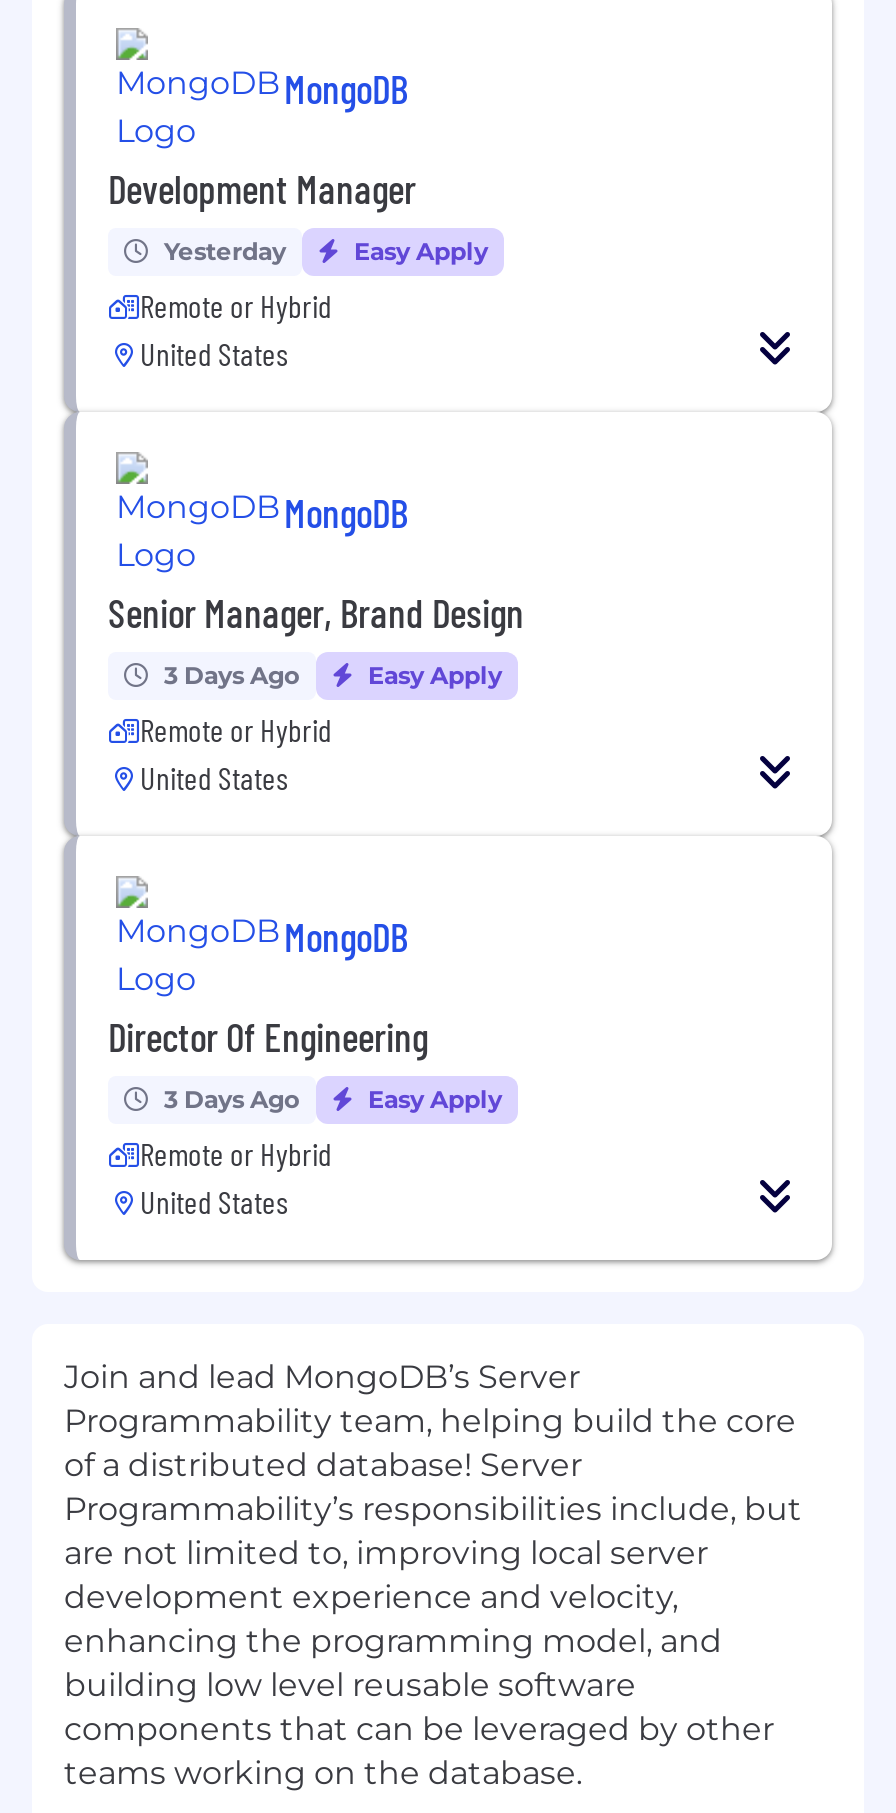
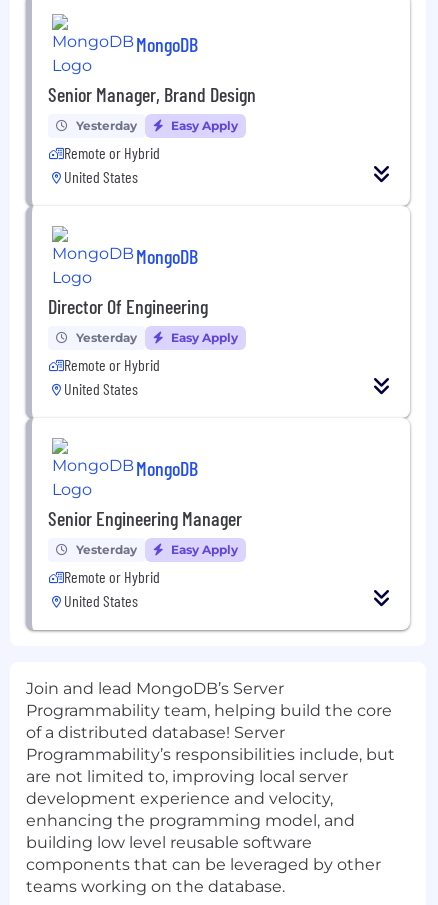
[108,163,416,211] Development Manager -> none
moved [108,587,524,635] -> [48,82,256,106]: Senior Manager, Brand Design
[164,659,300,689] 3 Days Ago -> [76,330,137,345] Yesterday
none -> [48,506,242,530] Senior Engineering Manager
moved [108,1011,428,1059] -> [48,294,208,318]: Director Of Engineering
[164,1083,300,1113] 3 Days Ago -> [76,542,137,557] Yesterday

